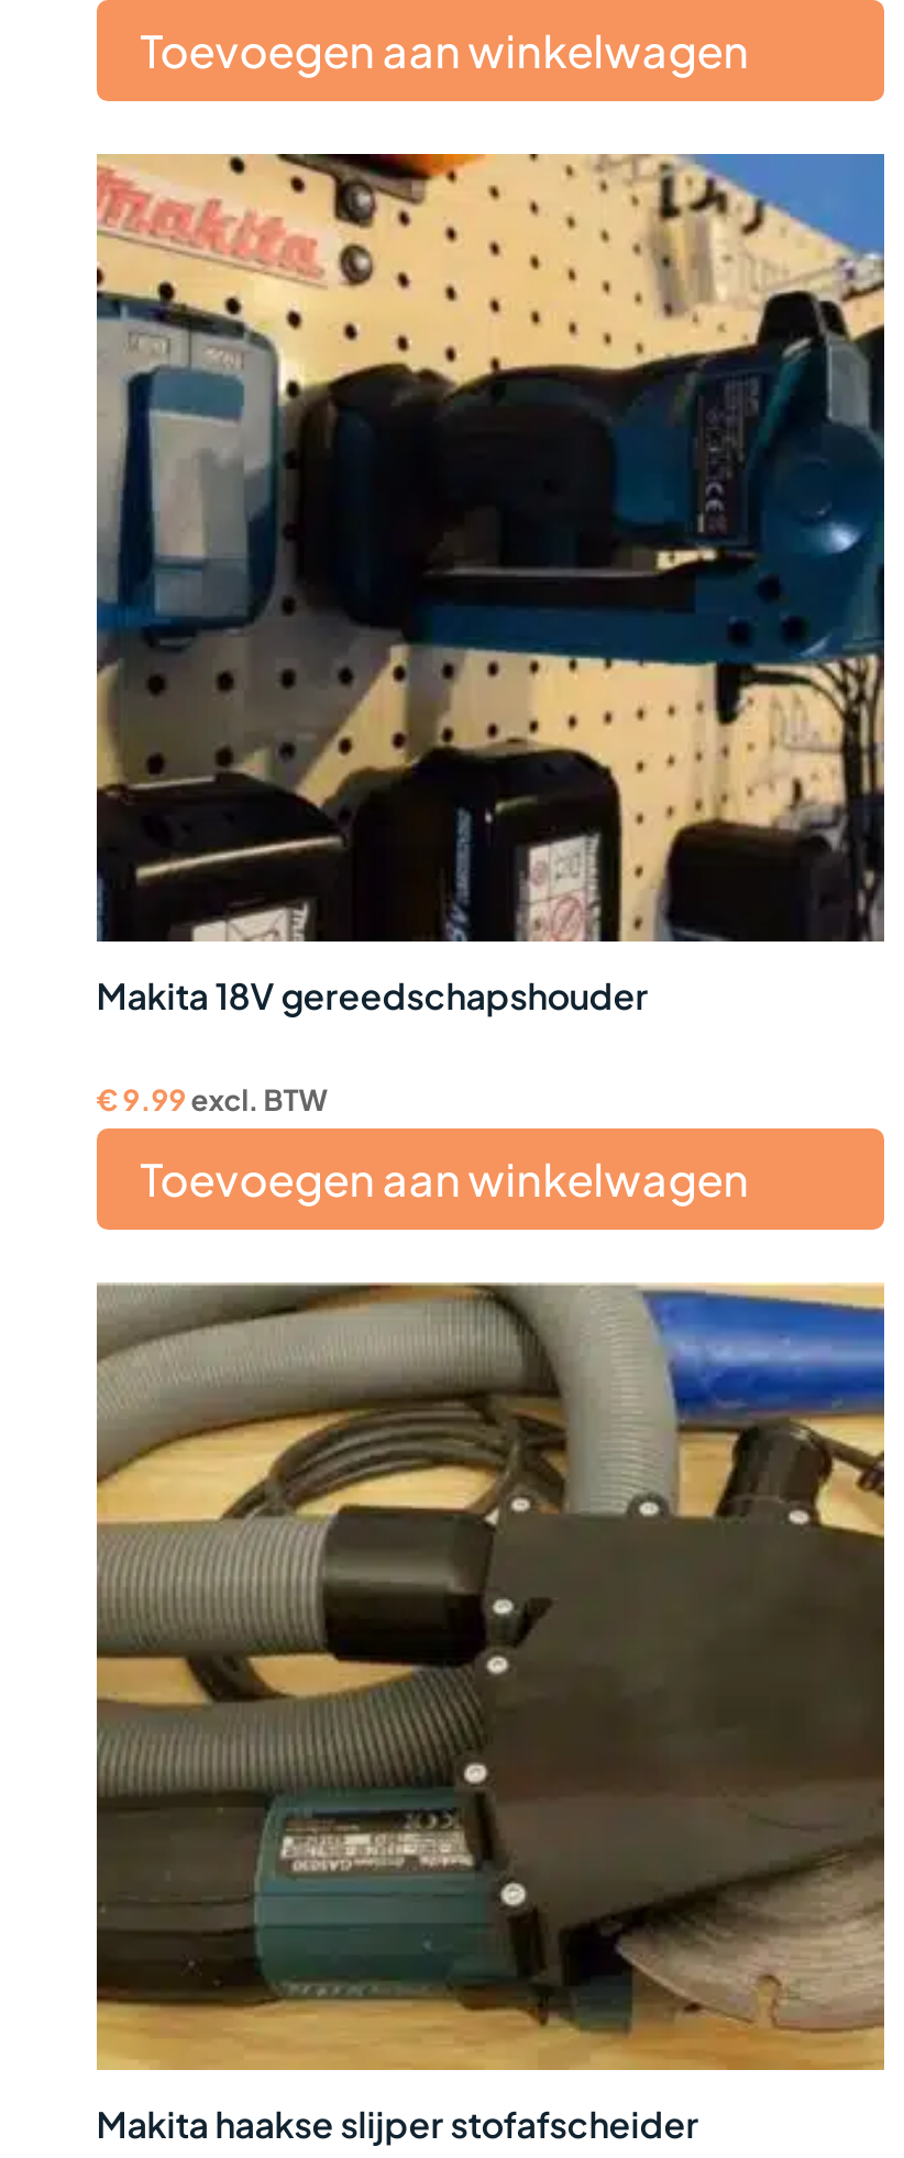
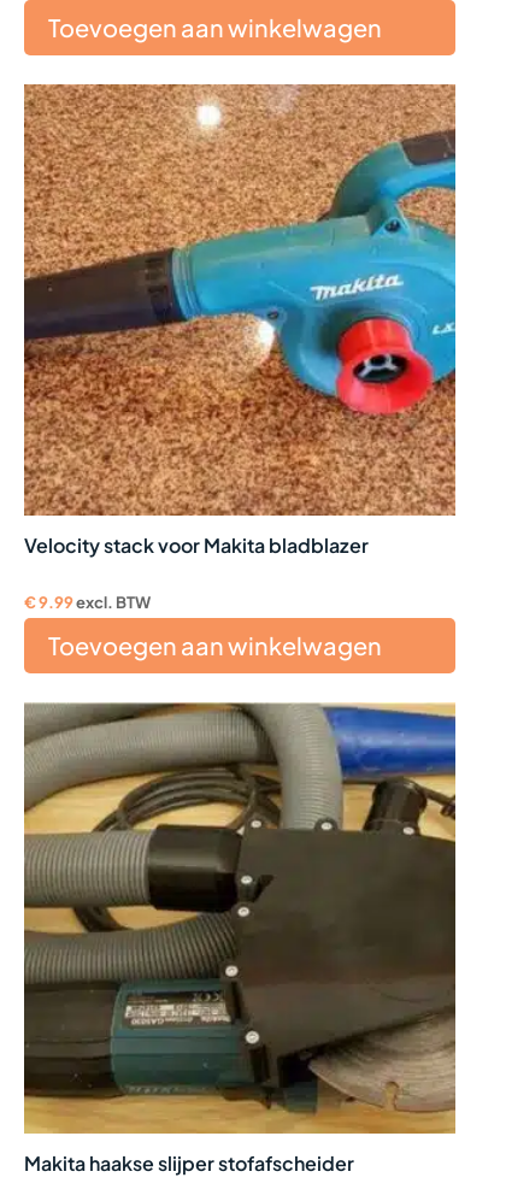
[95,152,886,1019] [image] | Makita 18V gereedschapshouder -> [23,83,457,558] [image] | Velocity stack voor Makita bladblazer

